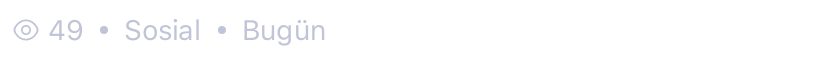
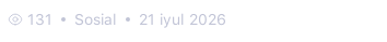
[40,14,92,46] 49 -> [23,11,57,28] 131
[242,14,326,46] Bugün -> [139,11,226,28] 21 iyul 2026

